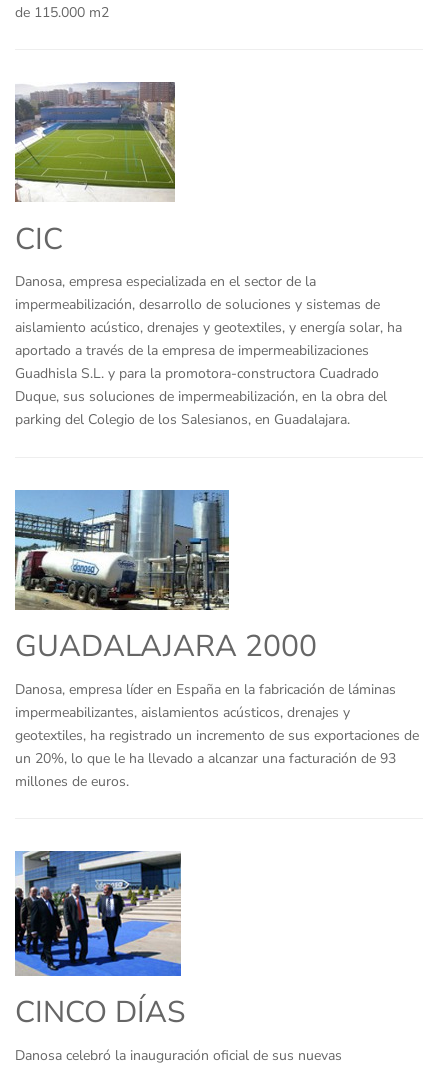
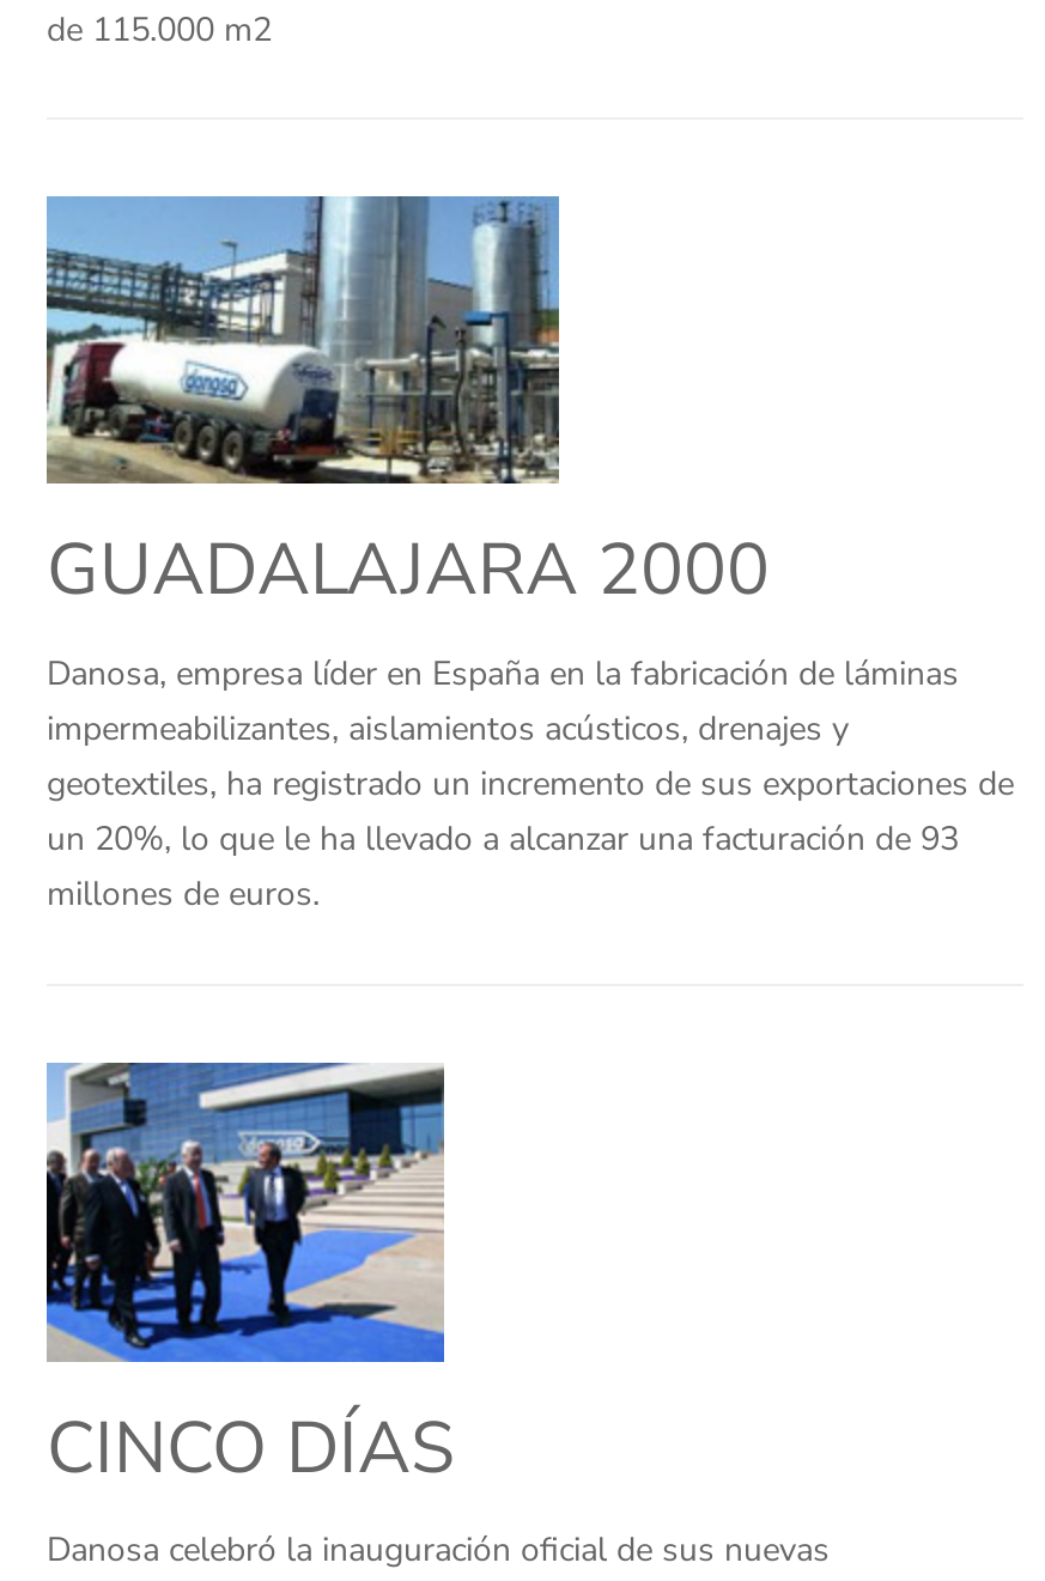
[14,82,402,429] [image] | CIC | Danosa, empresa especializada en el sector de la | impermeabilización, desarrollo de soluciones y sistemas de | aislamiento acústico, drenajes y geotextiles, y energía solar, ha | aportado a través de la empresa de impermeabilizaciones | Guadhisla S.L. y para la promotora-constructora Cuadrado | Duque, sus soluciones de impermeabilización, en la obra del | parking del Colegio de los Salesianos, en Guadalajara. -> none

